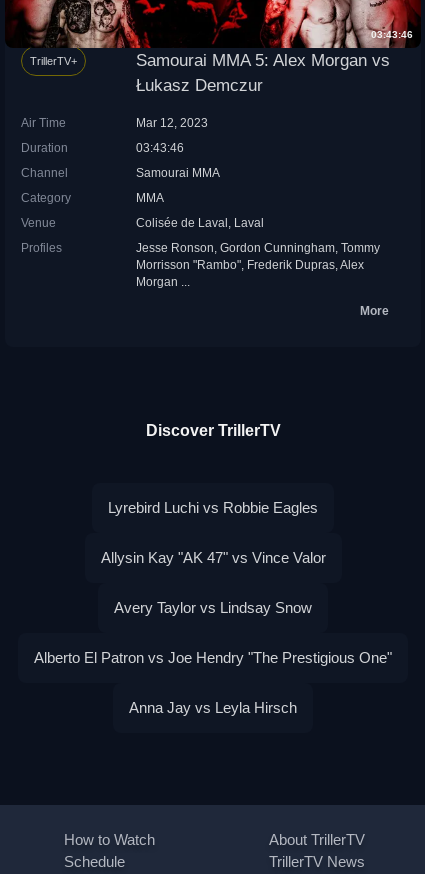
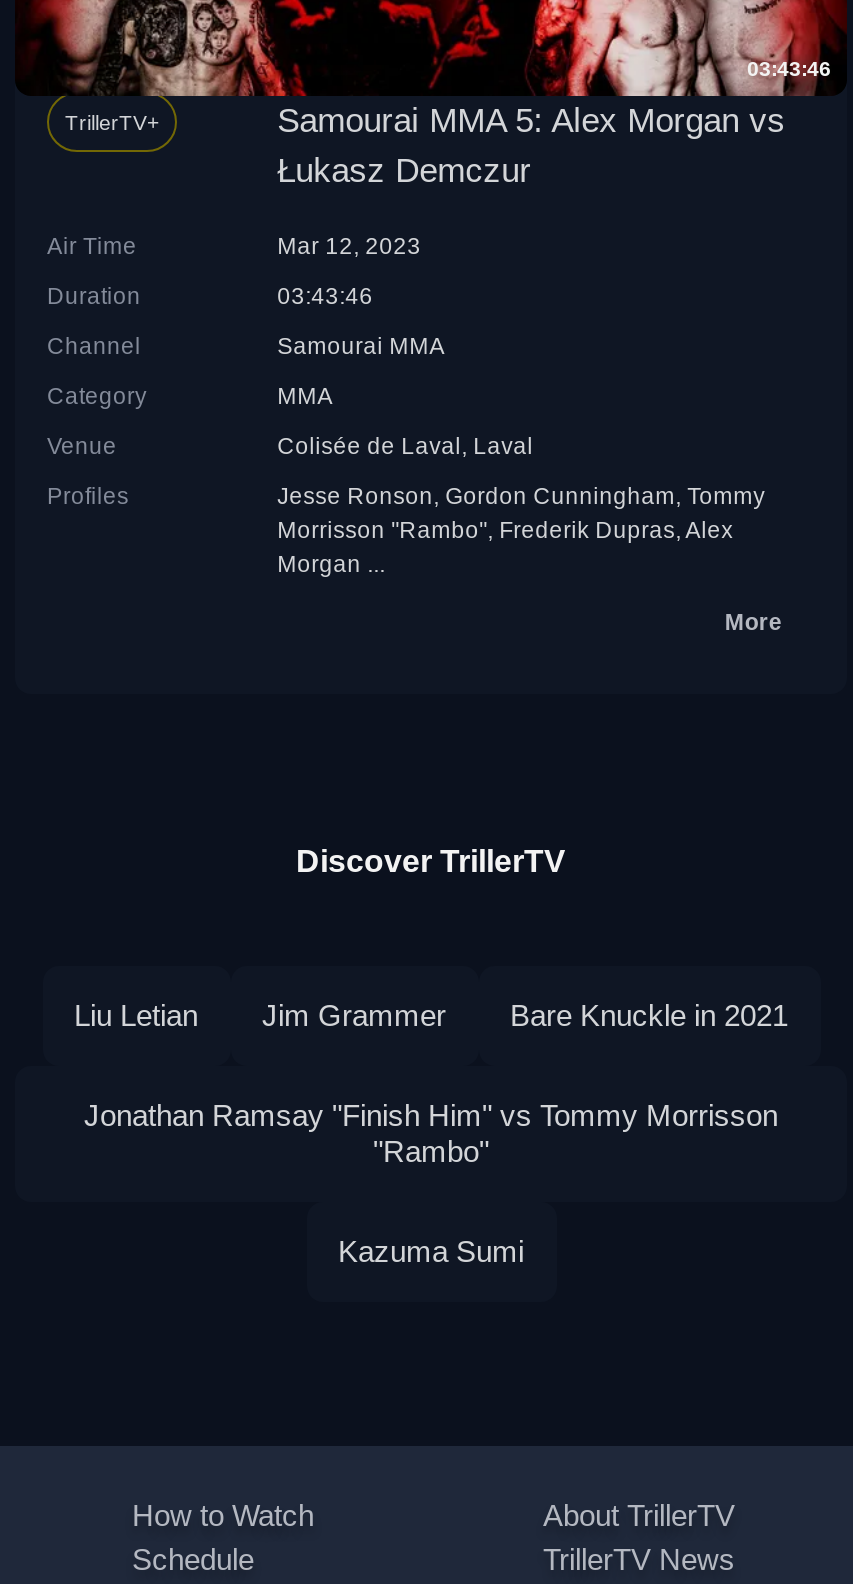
[34,499,392,716] Lyrebird Luchi vs Robbie Eagles | Allysin Kay "AK 47" vs Vince Valor | Avery Taylor vs Lindsay Snow | Alberto El Patron vs Joe Hendry "The Prestigious One" | Anna Jay vs Leyla Hirsch -> [74,998,788,1268] Liu Letian | Jim Grammer | Bare Knuckle in 2021 | Jonathan Ramsay "Finish Him" vs Tommy Morrisson | "Rambo" | Kazuma Sumi

